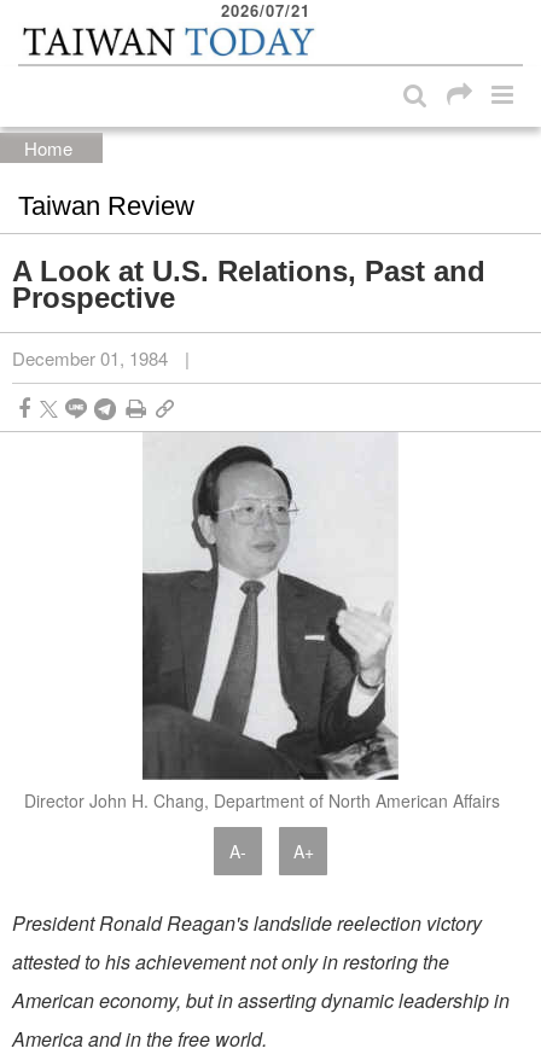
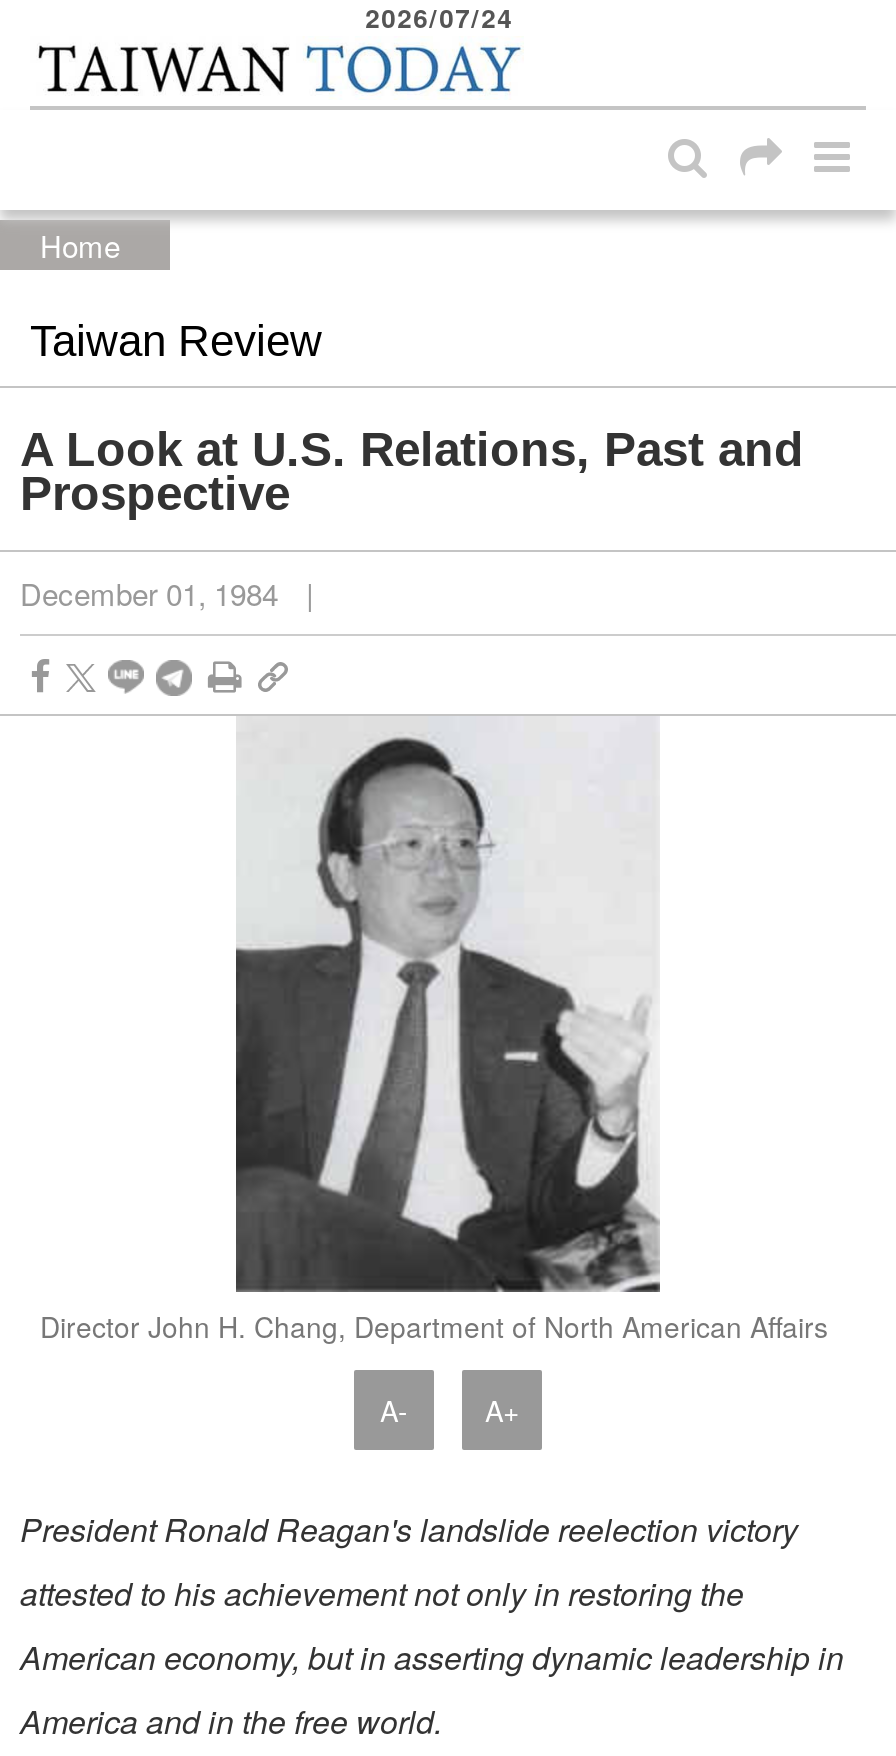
[221,0,310,22] 2026/07/21 -> [365,0,513,36] 2026/07/24

